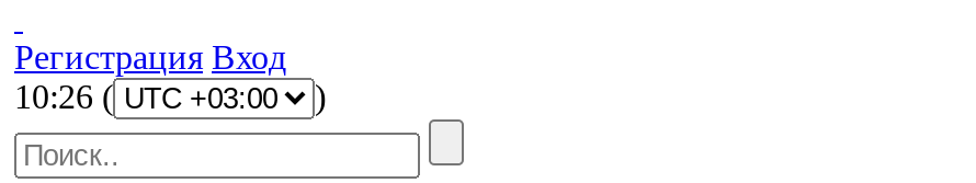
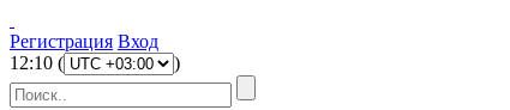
[14,78,113,115] 10:26 ( -> [10,53,64,73] 12:10 (

